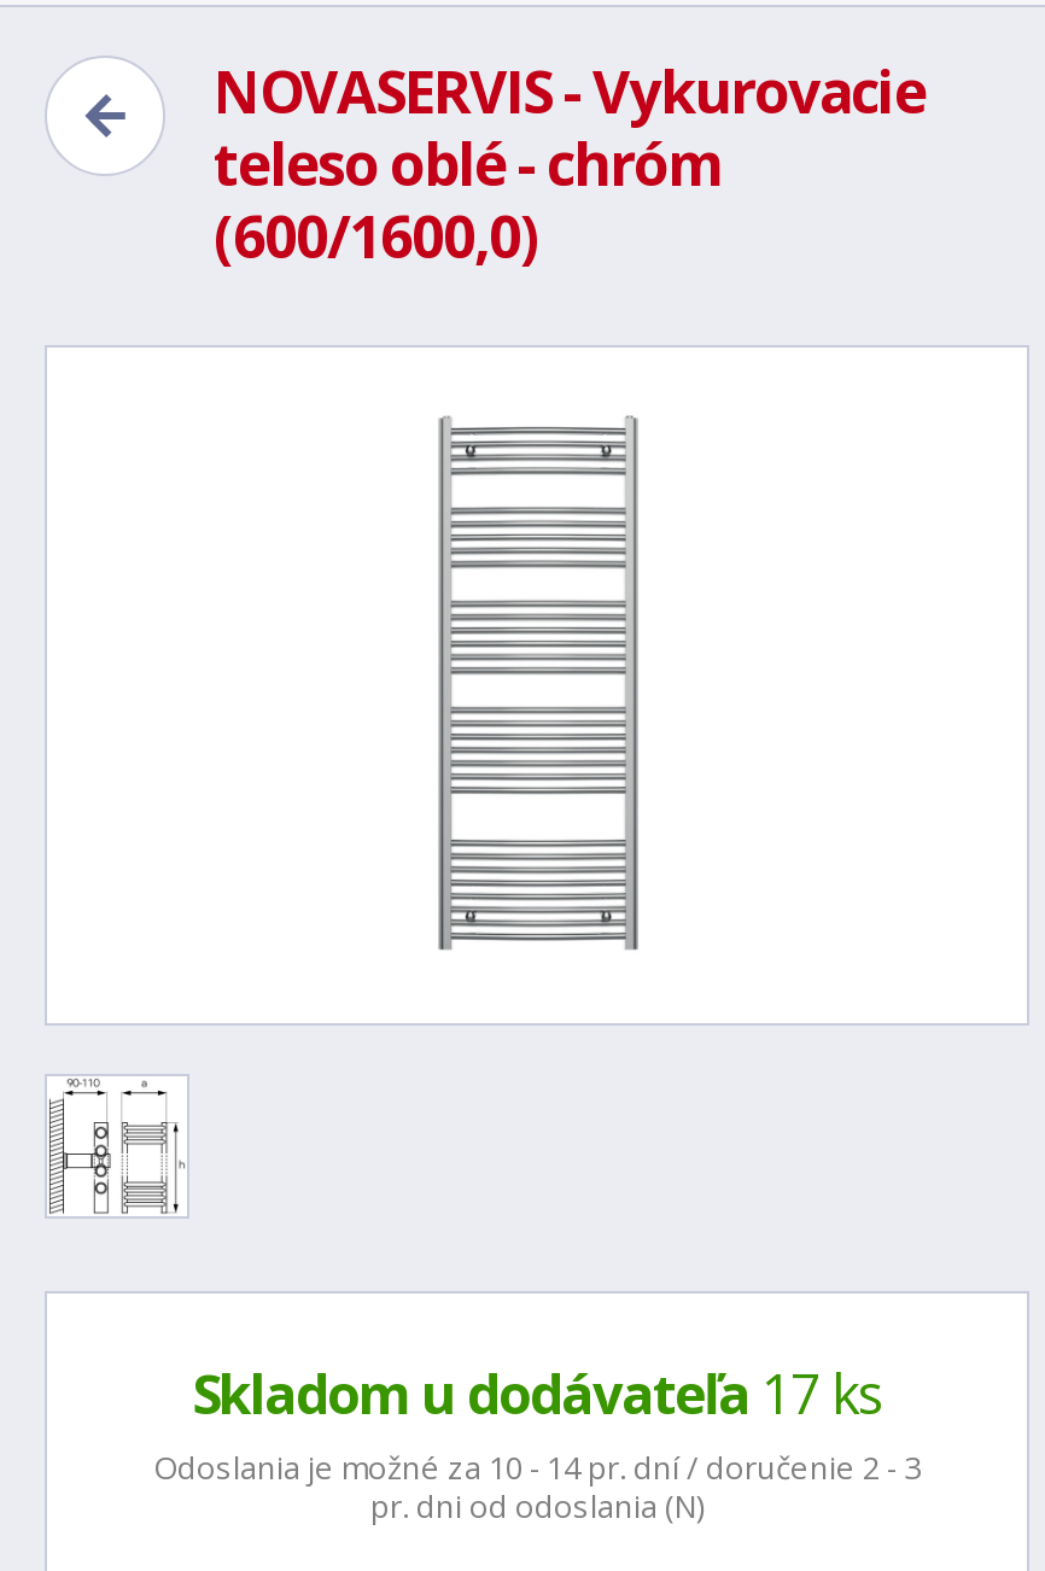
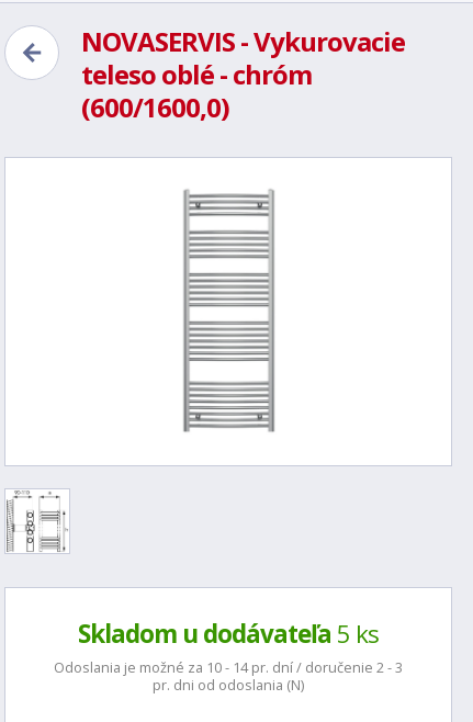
[192,1356,882,1431] Skladom u dodávateľa 17 ks -> [78,617,379,651] Skladom u dodávateľa 5 ks

